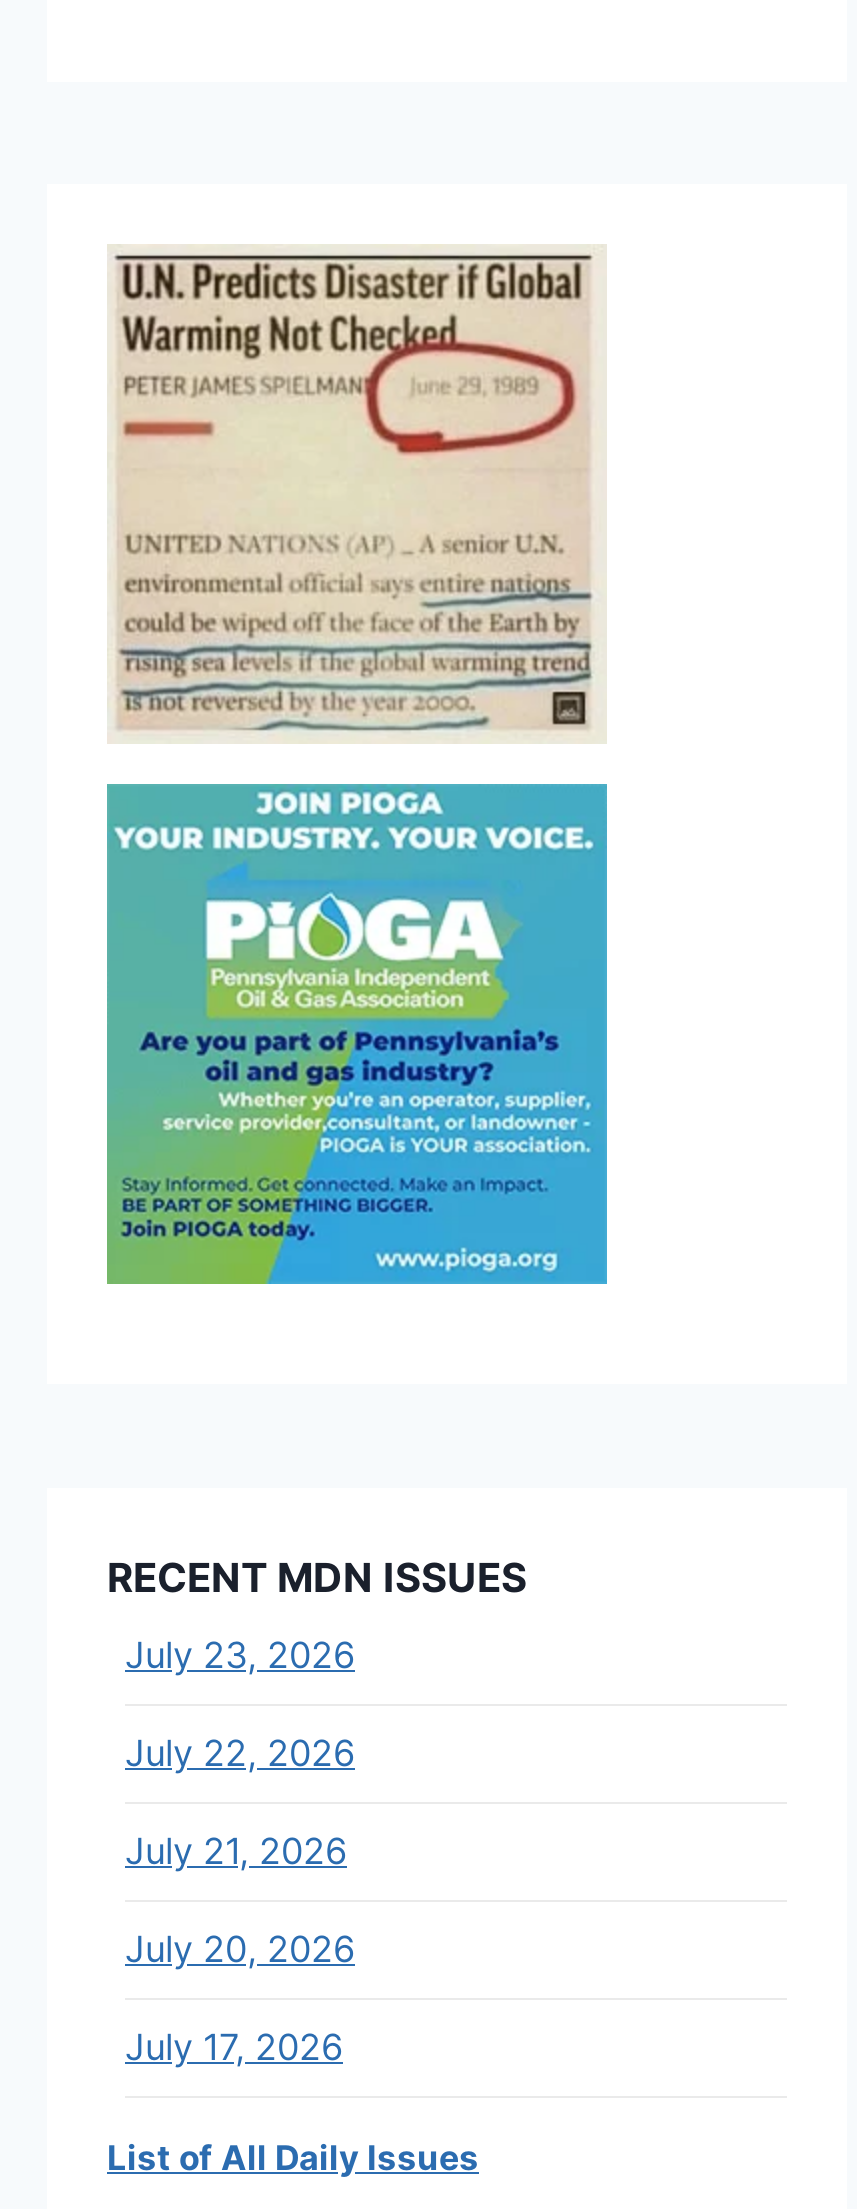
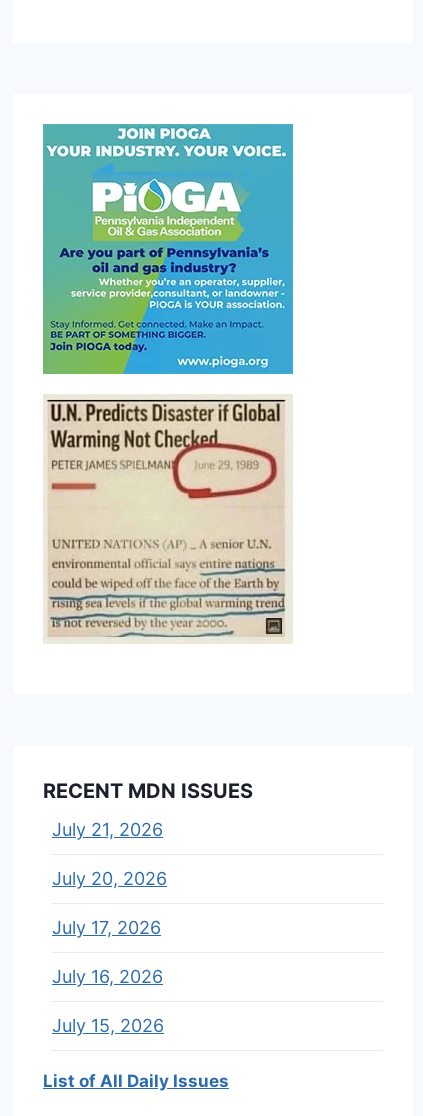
moved [107,244,607,744] -> [43,394,293,644]: [image]
moved [105,782,609,1286] -> [42,123,294,375]: [image]
[125,1633,355,1773] July 23, 2026 | July 22, 2026 -> none
moved [125,1829,355,2067] -> [52,819,167,938]: July 21, 2026 | July 20, 2026 | July 17, 2026
none -> [52,966,164,1036] July 16, 2026 | July 15, 2026

